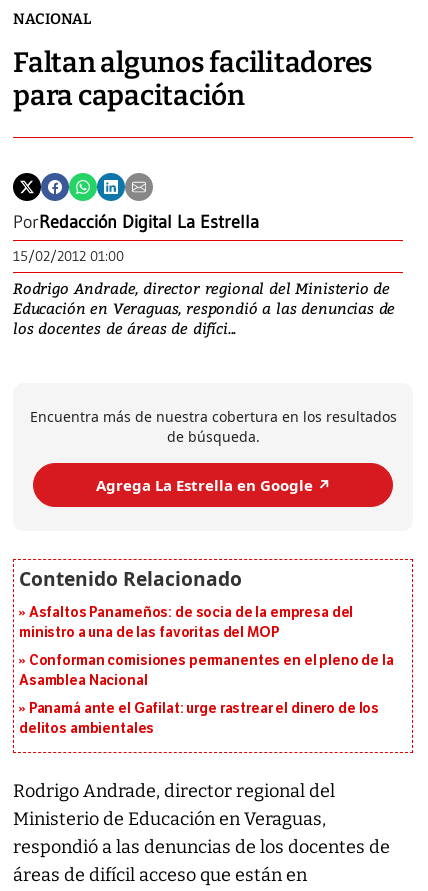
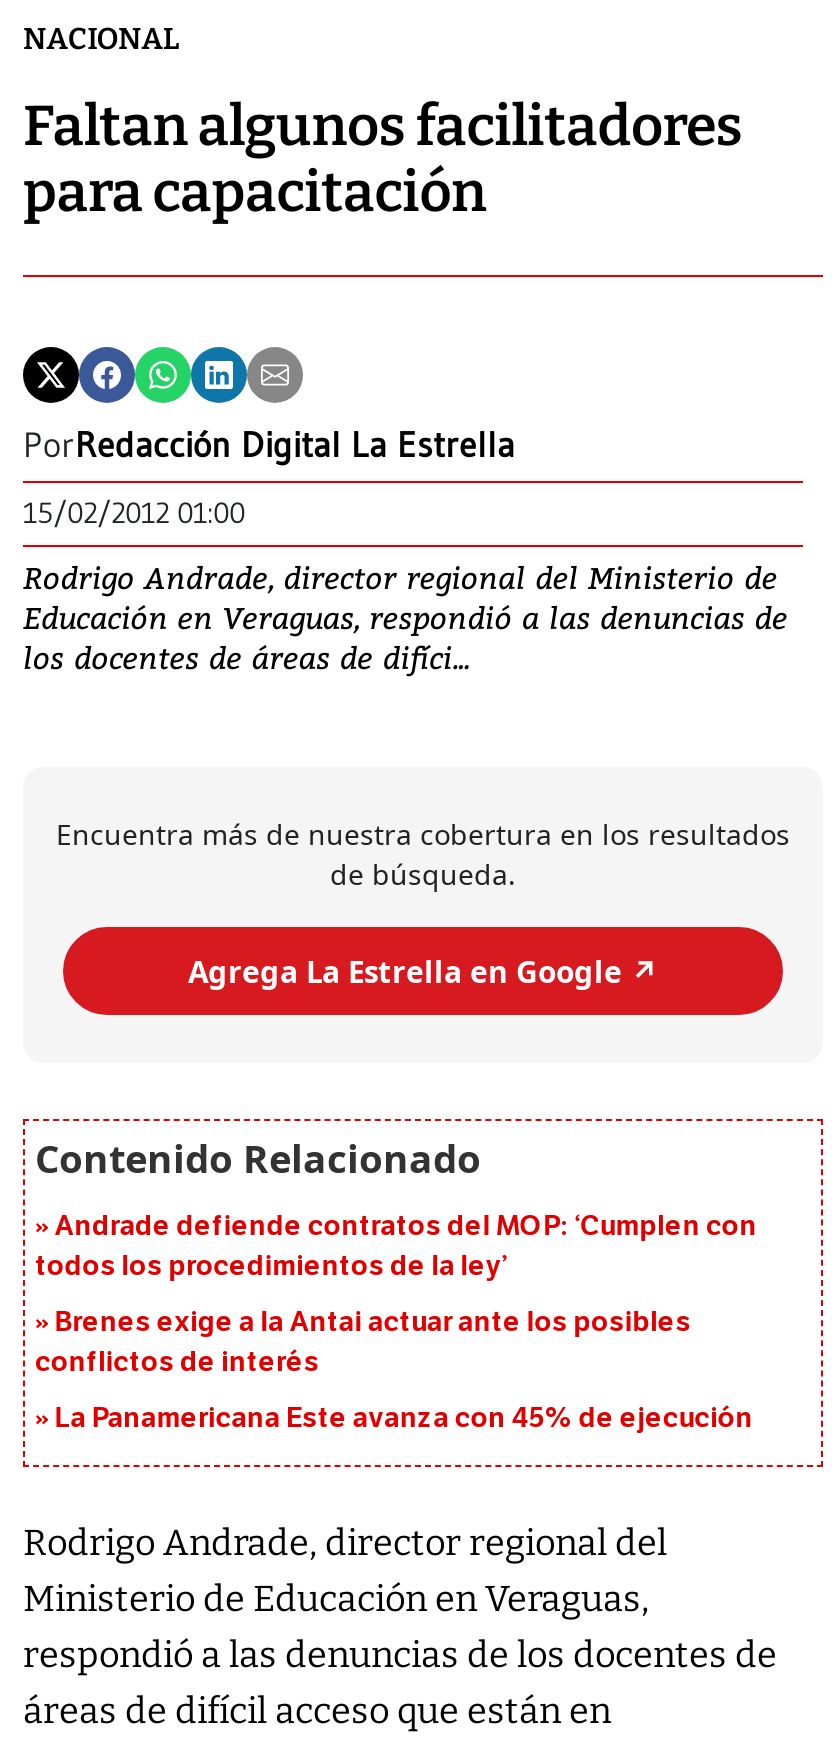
[19,604,353,641] Asfaltos Panameños: de socia de la empresa del | ministro a una de las favoritas del MOP -> [35,1210,757,1284] Andrade defiende contratos del MOP: ‘Cumplen con | todos los procedimientos de la ley’
[19,652,394,689] Conforman comisiones permanentes en el pleno de la | Asamblea Nacional -> [35,1306,691,1380] Brenes exige a la Antai actuar ante los posibles | conflictos de interés
[19,700,379,737] Panamá ante el Gafilat: urge rastrear el dinero de los | delitos ambientales -> [55,1402,753,1436] La Panamericana Este avanza con 45% de ejecución

